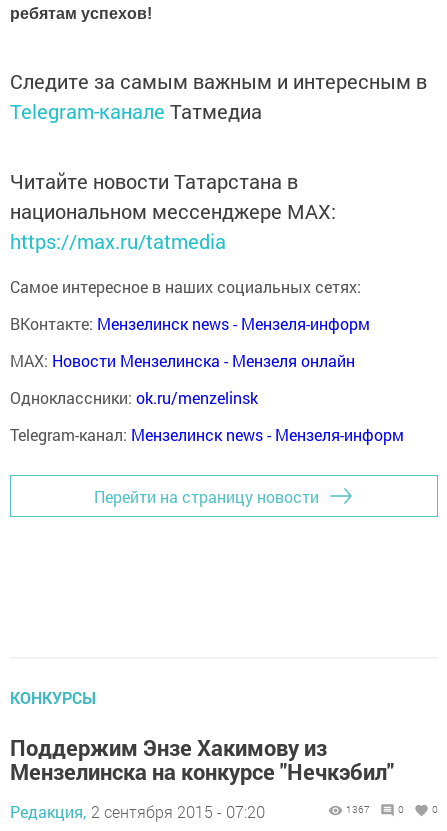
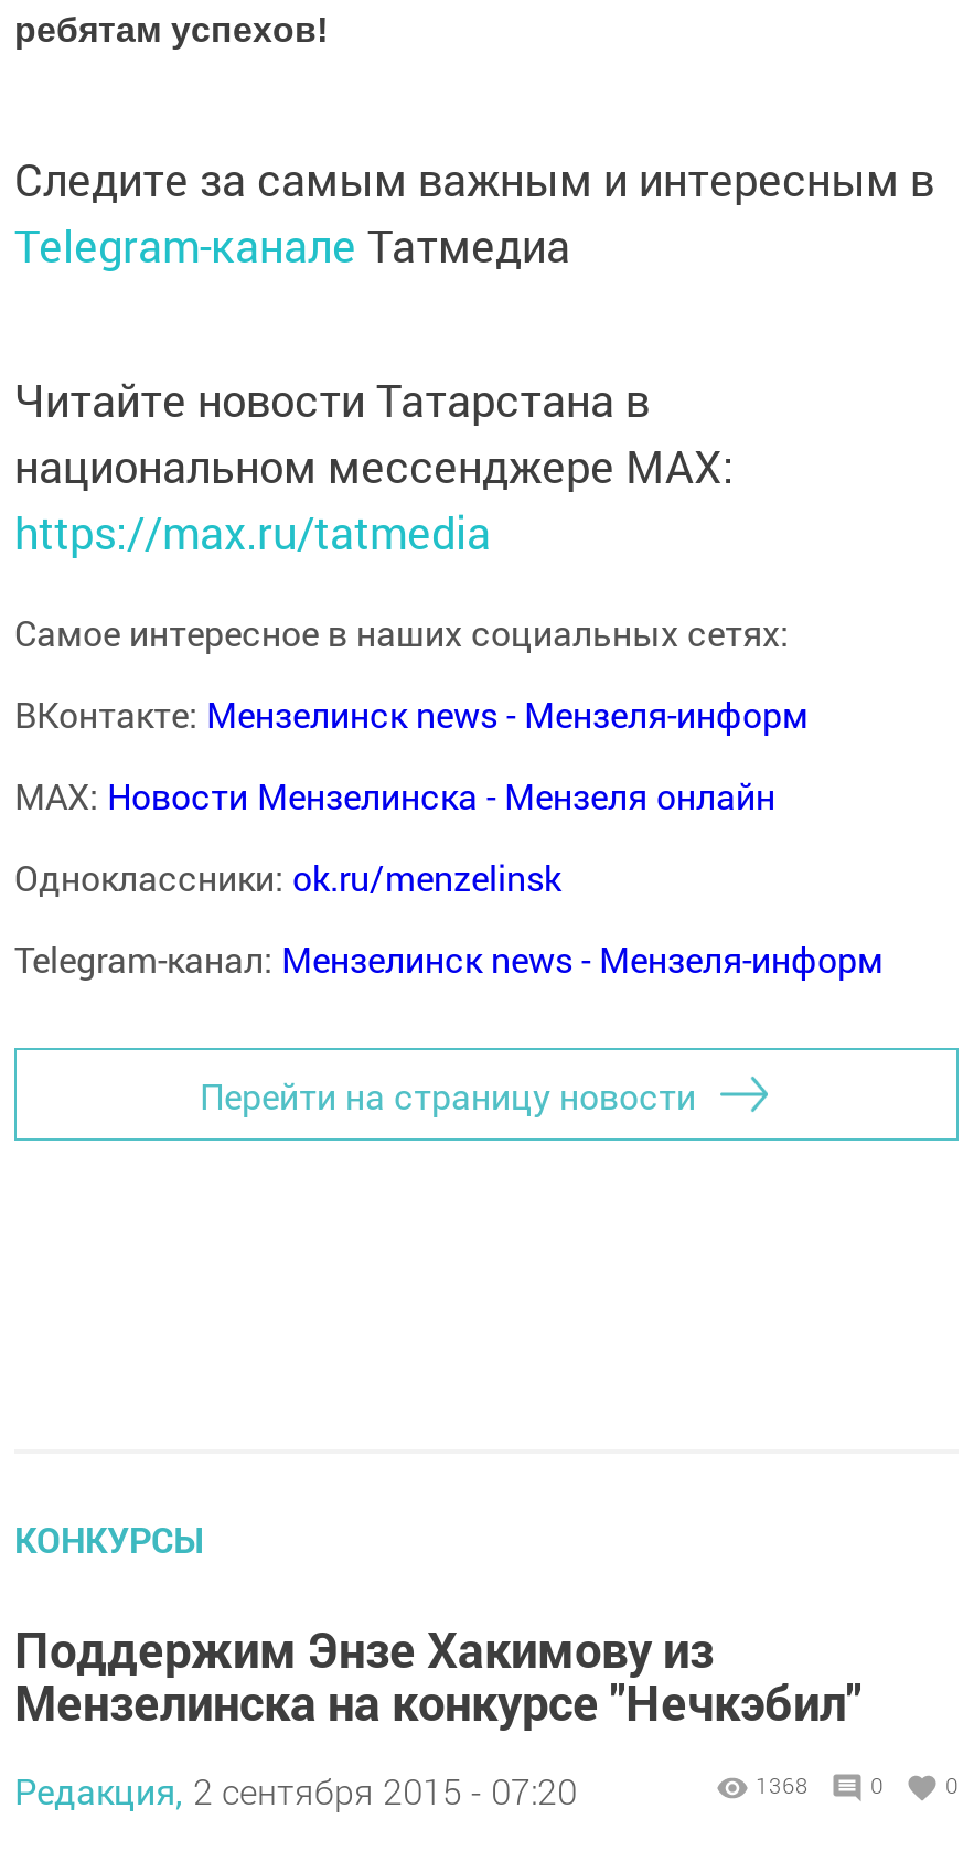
[346,803,370,816] 1367 -> [756,1772,809,1801] 1368

